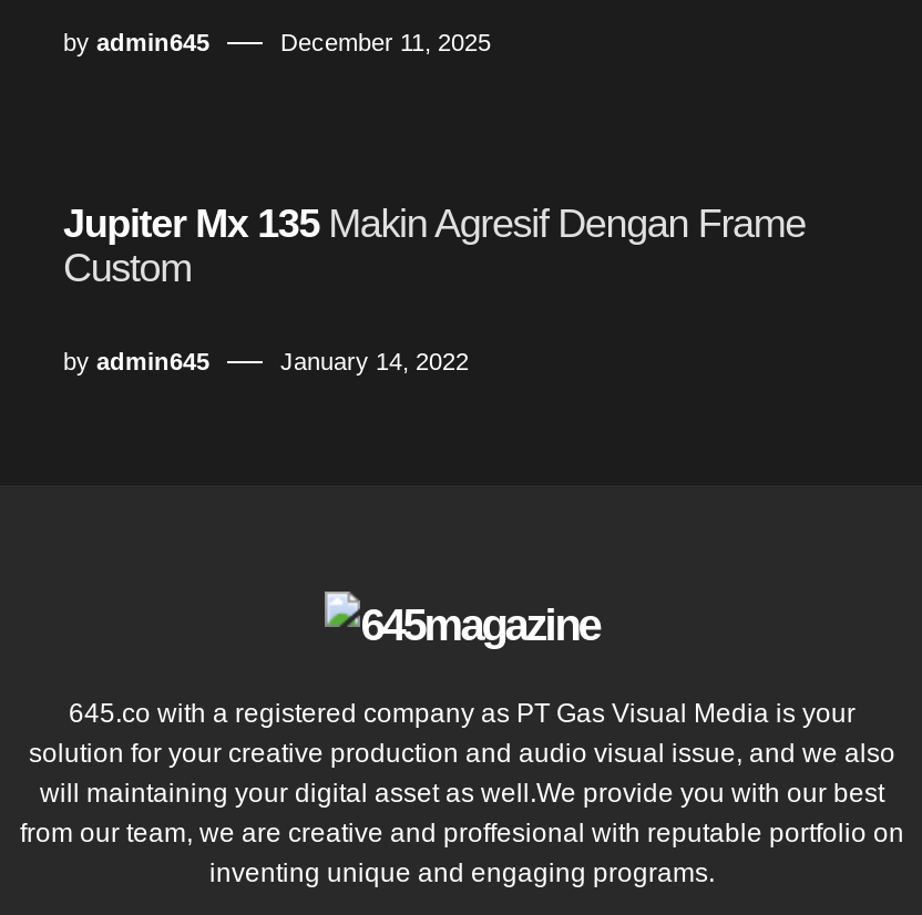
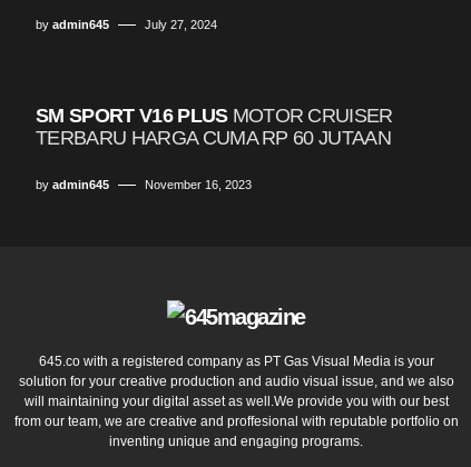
[280,29,491,55] December 11, 2025 -> [145,18,217,31] July 27, 2024
[63,202,806,290] Jupiter Mx 135 Makin Agresif Dengan Frame | Custom -> [36,105,393,149] SM SPORT V16 PLUS MOTOR CRUISER | TERBARU HARGA CUMA RP 60 JUTAAN
[280,348,469,374] January 14, 2022 -> [145,178,252,191] November 16, 2023

